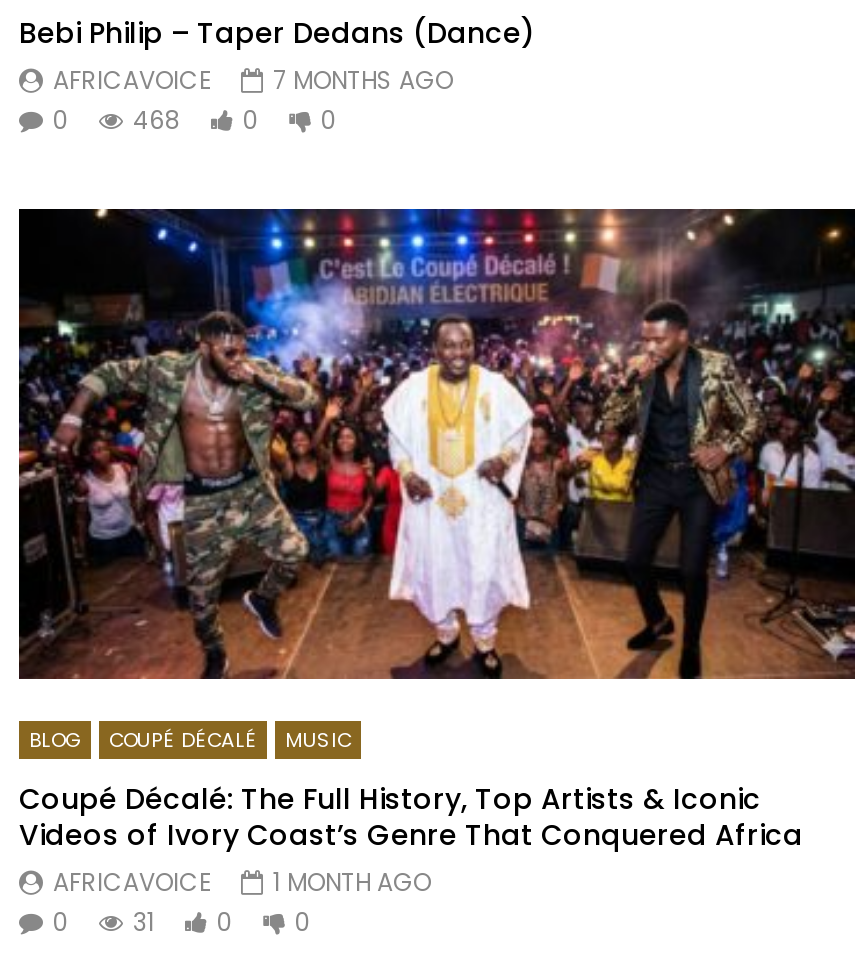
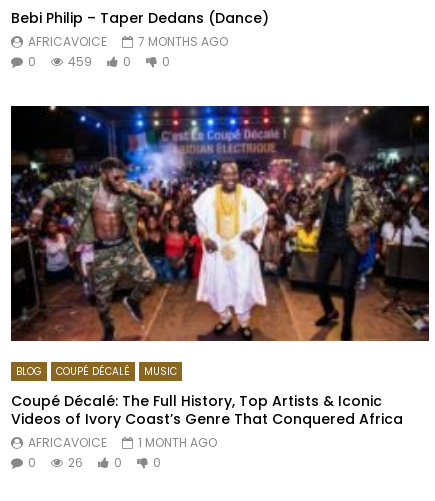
[53,102,337,136] 0 468 0 0 -> [28,53,170,70] 0 459 0 0
[53,905,311,939] 0 31 0 0 -> [28,454,161,471] 0 26 0 0

